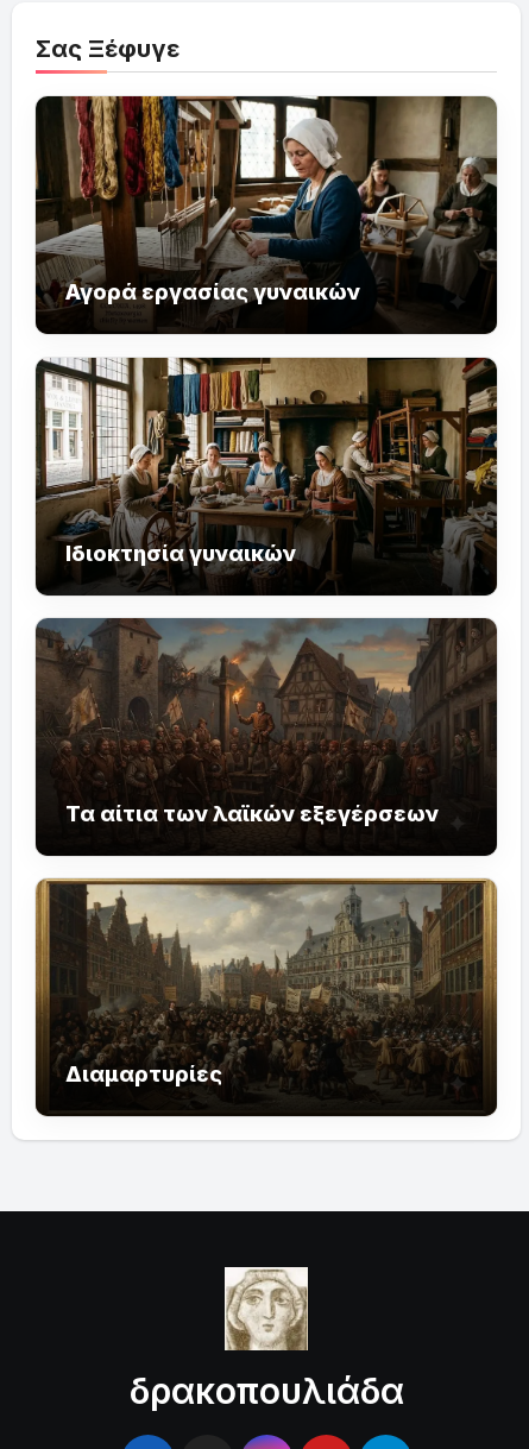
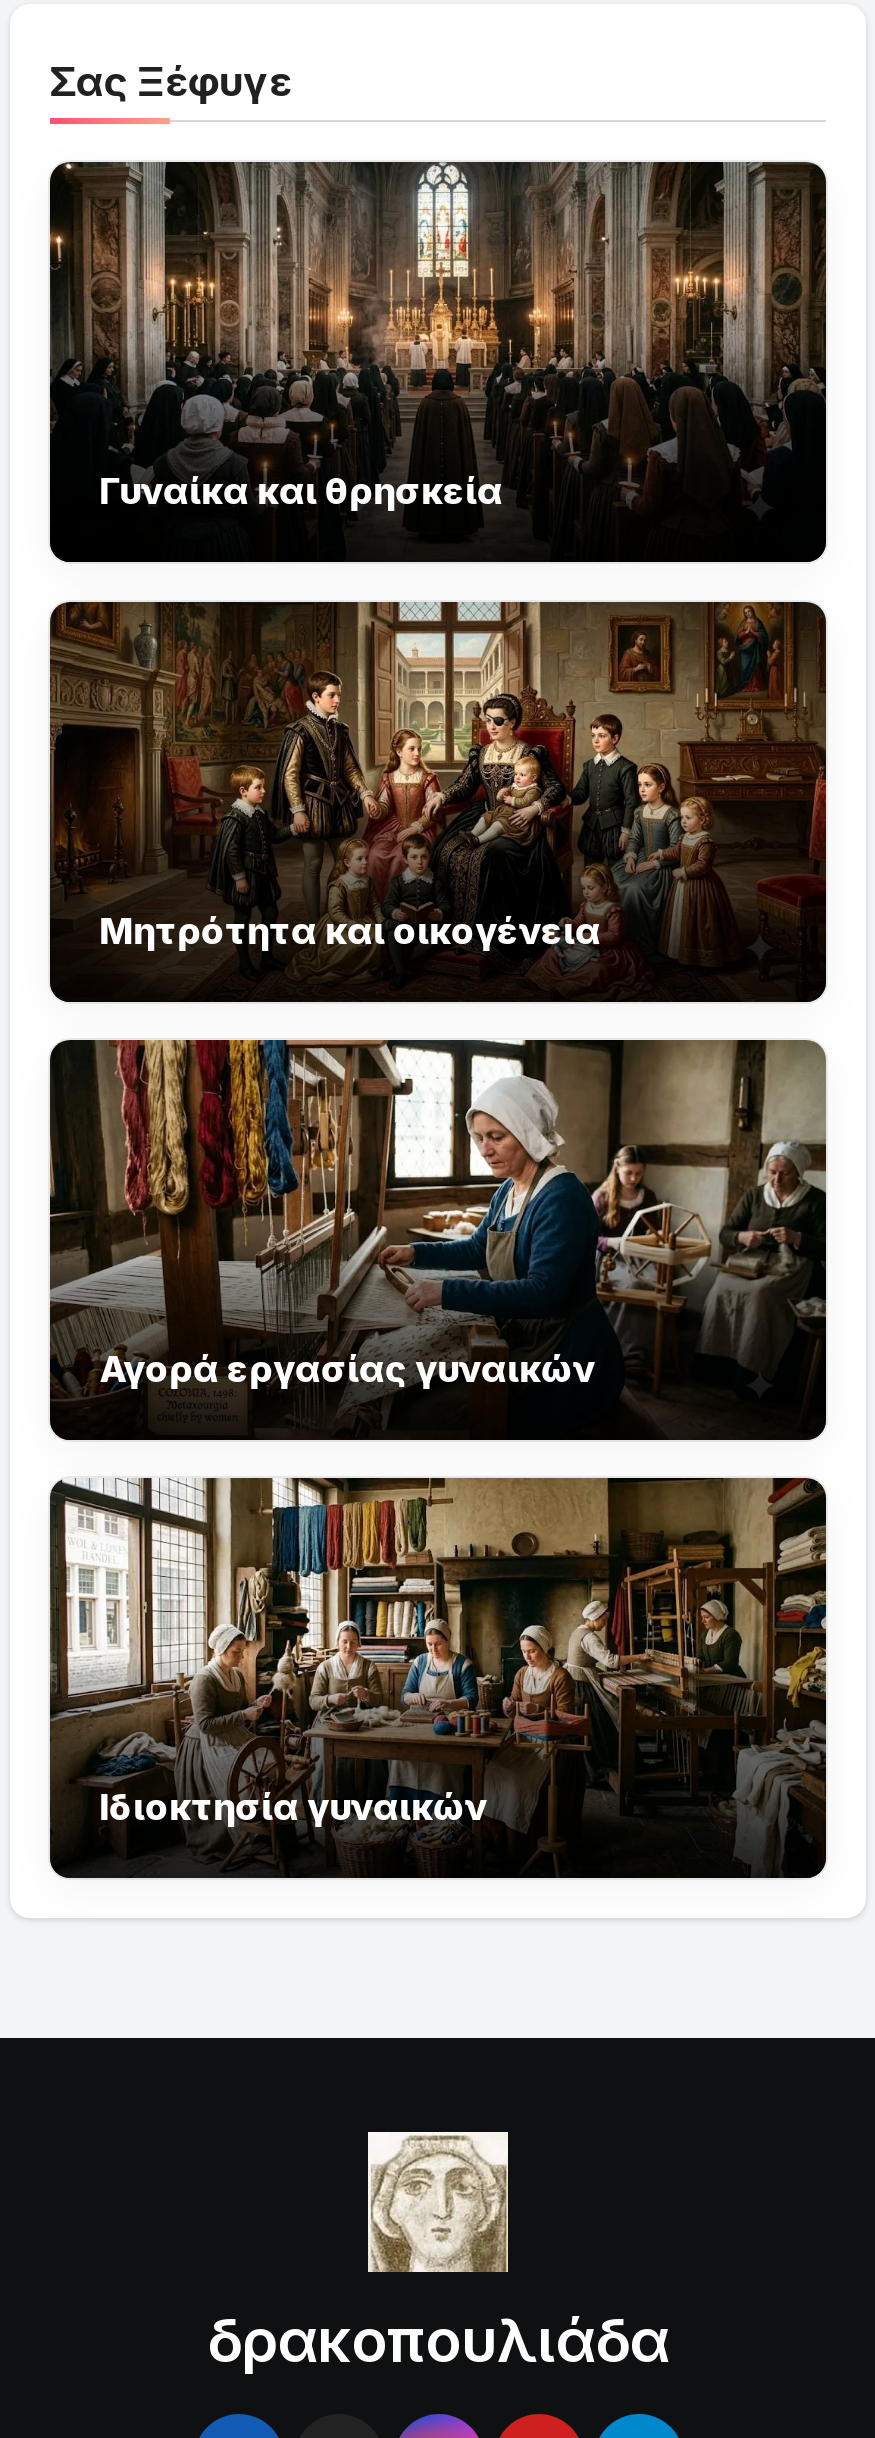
none -> [48,160,826,514] [image] | Γυναίκα και θρησκεία
none -> [50,600,826,984] [image] | Μητρότητα και οικογένεια
moved [33,95,498,565] -> [46,1036,828,1828]: [image] | Αγορά εργασίας γυναικών | Ιδιοκτησία γυναικών
[36,617,497,826] [image] | Τα αίτια των λαϊκών εξεγέρσεων -> none
[34,877,498,1088] [image] | Διαμαρτυρίες -> none

